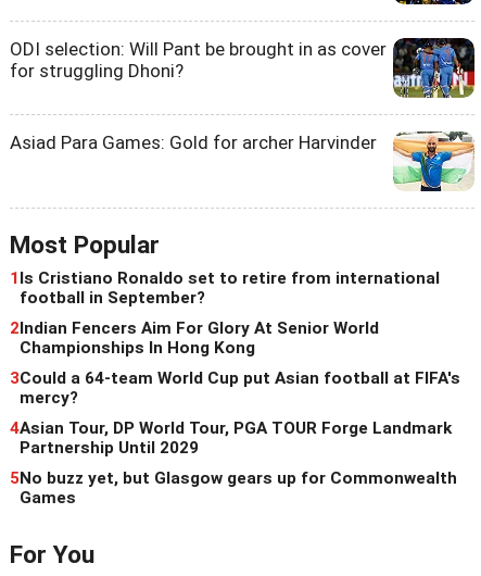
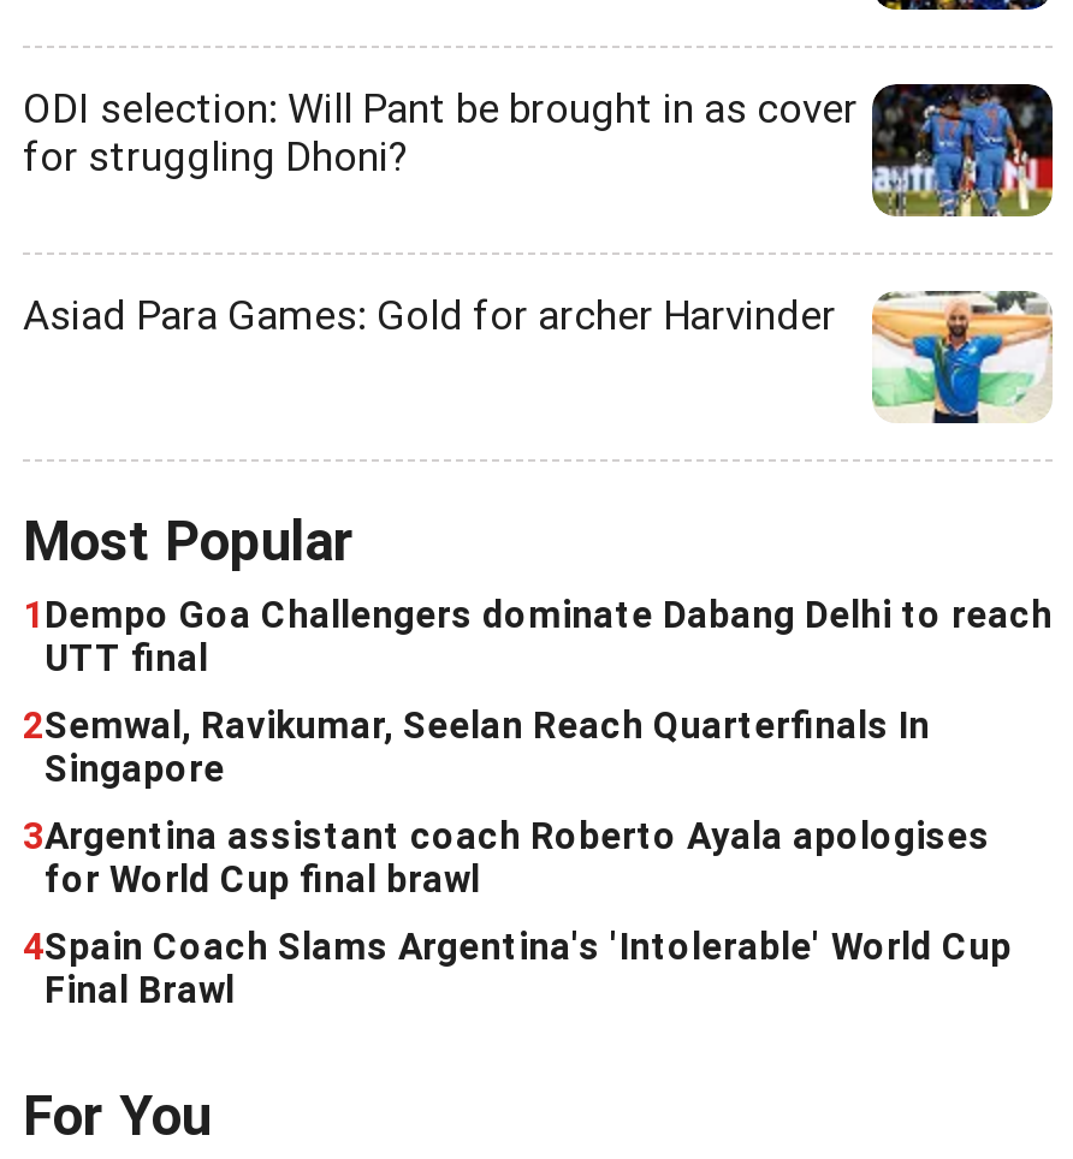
[10,268,460,507] 1 Is Cristiano Ronaldo set to retire from international | football in September? | 2Indian Fencers Aim For Glory At Senior World | Championships In Hong Kong | 3Could a 64-team World Cup put Asian football at FIFA's | mercy? | 4Asian Tour, DP World Tour, PGA TOUR Forge Landmark | Partnership Until 2029 | 5No buzz yet, but Glasgow gears up for Commonwealth | Games -> [23,593,1053,1012] 1 Dempo Goa Challengers dominate Dabang Delhi to reach | UTT final | 2Semwal, Ravikumar, Seelan Reach Quarterfinals In | Singapore | 3Argentina assistant coach Roberto Ayala apologises | for World Cup final brawl | 4Spain Coach Slams Argentina's 'Intolerable' World Cup | Final Brawl

